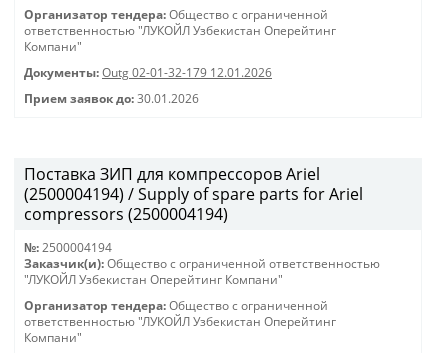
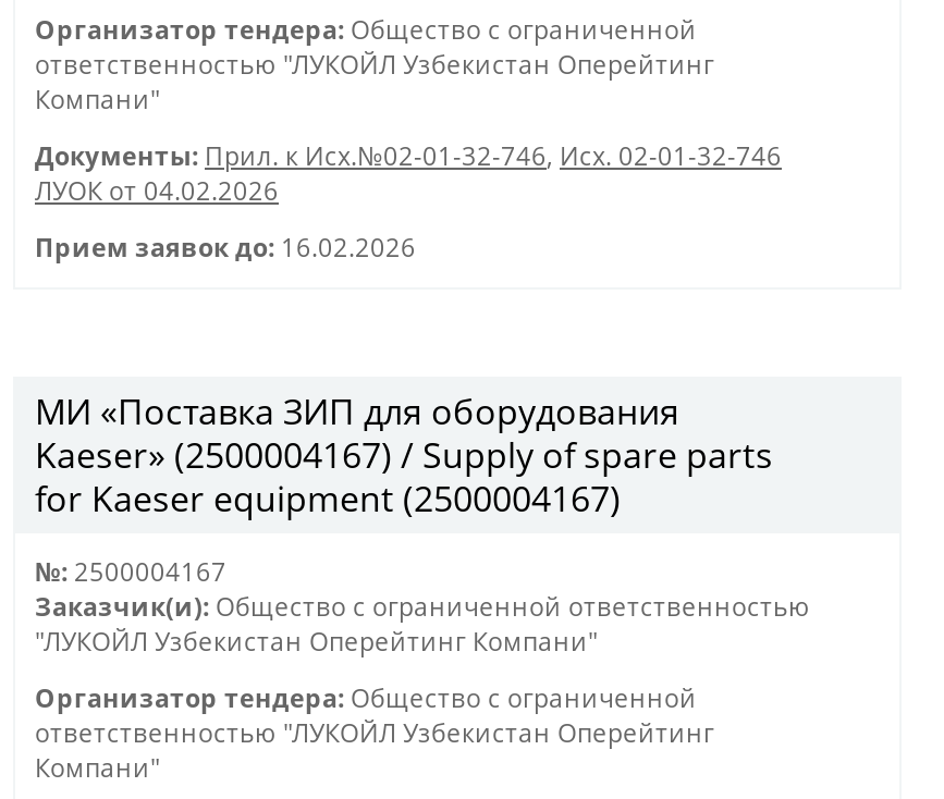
[24,65,272,80] Документы: Outg 02-01-32-179 12.01.2026 -> [35,139,782,207] Документы: Прил. к Исх.№02-01-32-746, Исх. 02-01-32-746 | ЛУОК от 04.02.2026
[24,91,199,106] Прием заявок до: 30.01.2026 -> [35,231,416,263] Прием заявок до: 16.02.2026
[24,163,363,225] Поставка ЗИП для компрессоров Ariel | (2500004194) / Supply of spare parts for Ariel | compressors (2500004194) -> [35,388,773,523] МИ «Поставка ЗИП для оборудования | Kaeser» (2500004167) / Supply of spare parts | for Kaeser equipment (2500004167)
[24,240,112,255] №: 2500004194 -> [35,555,226,588] №: 2500004167

